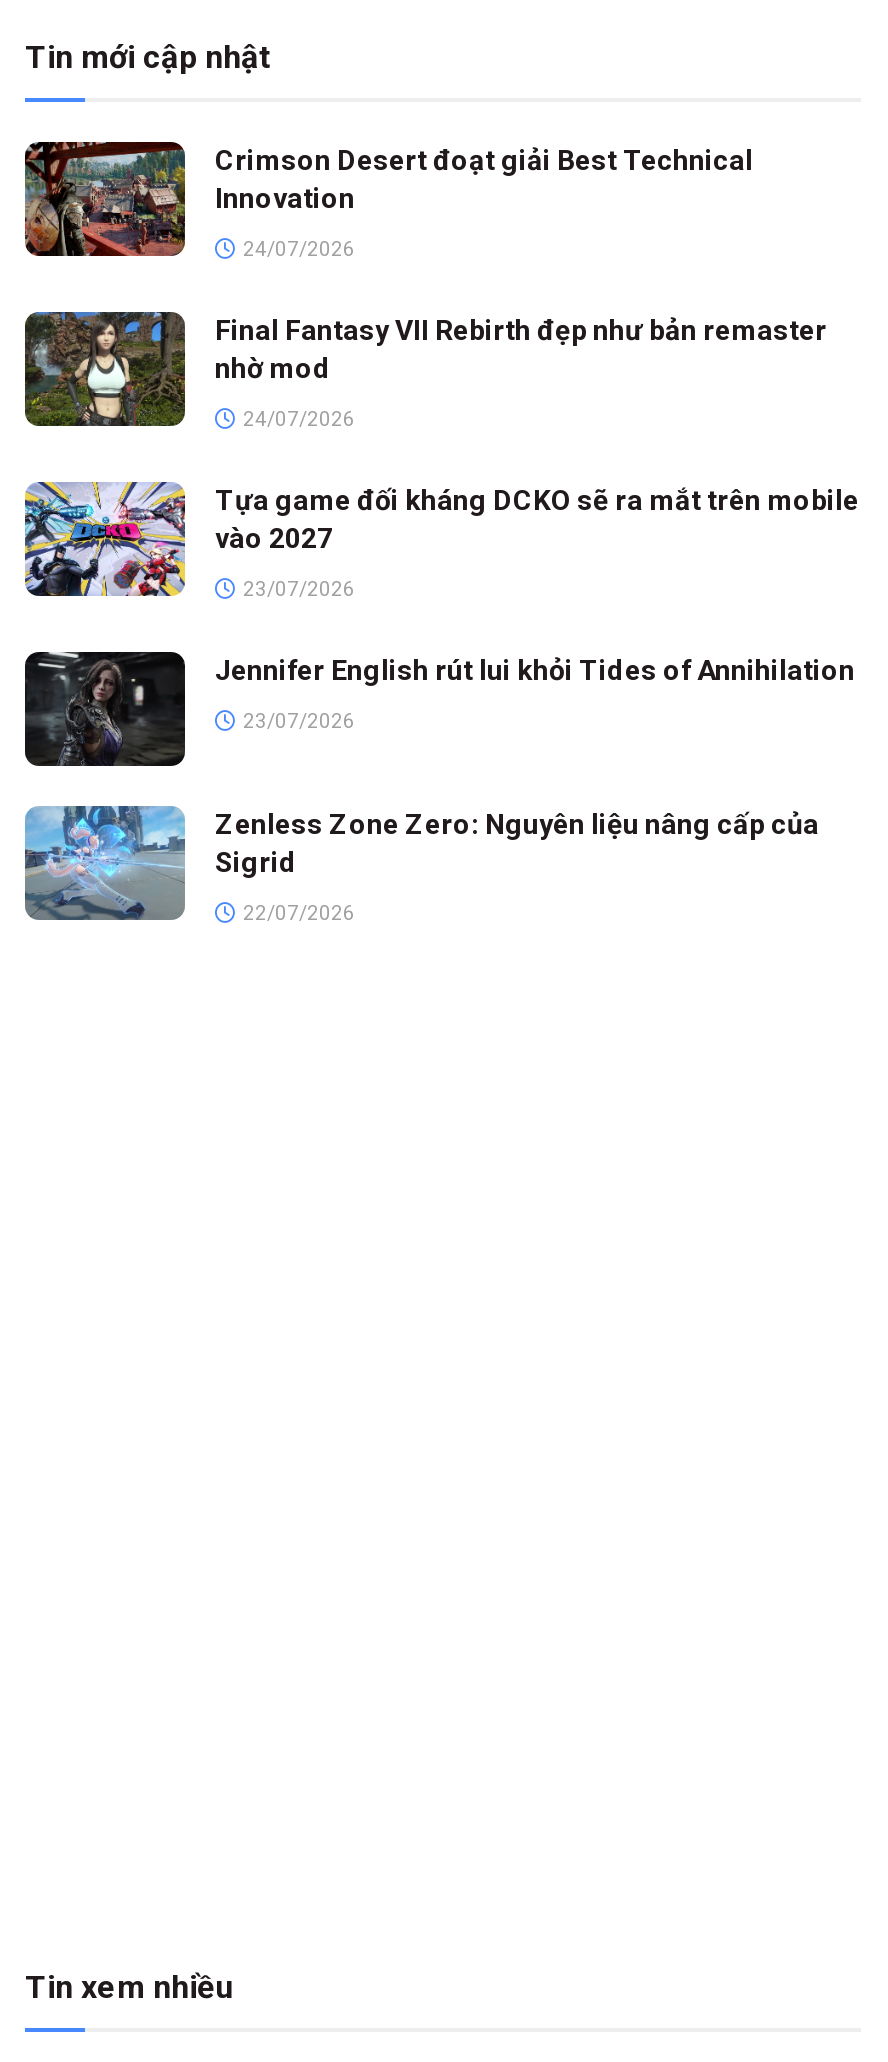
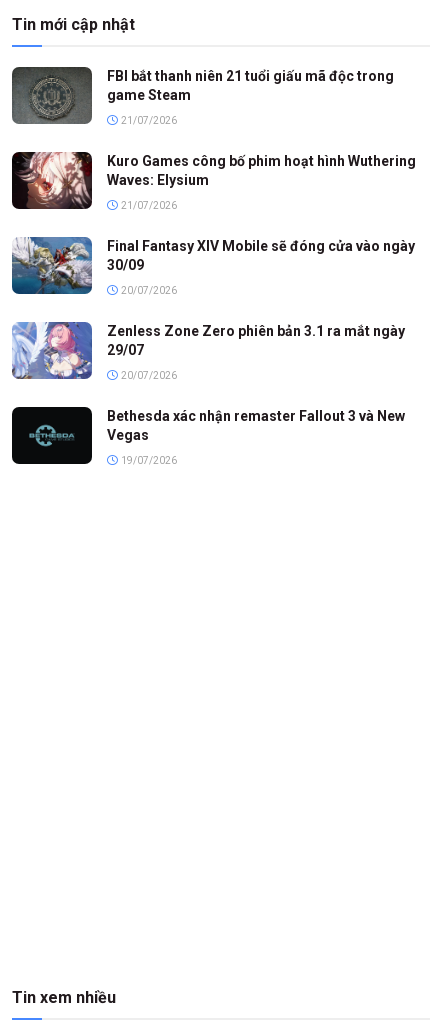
[25,140,753,258] [image] | Crimson Desert đoạt giải Best Technical | Innovation -> [13,67,394,125] [image] | FBI bắt thanh niên 21 tuổi giấu mã độc trong | game Steam
[239,237,355,259] 24/07/2026 -> [119,115,177,126] 21/07/2026
[25,310,827,426] [image] | Final Fantasy VII Rebirth đẹp như bản remaster | nhờ mod -> [13,151,416,209] [image] | Kuro Games công bố phim hoạt hình Wuthering | Waves: Elysium
[239,407,355,429] 24/07/2026 -> [119,200,177,211] 21/07/2026
[23,480,859,598] [image] | Tựa game đối kháng DCKO sẽ ra mắt trên mobile | vào 2027 -> [12,236,415,295] [image] | Final Fantasy XIV Mobile sẽ đóng cửa vào ngày | 30/09
[239,577,355,599] 23/07/2026 -> [119,285,177,296] 20/07/2026
[23,650,855,768] [image] | Jennifer English rút lui khỏi Tides of Annihilation -> [12,321,405,380] [image] | Zenless Zone Zero phiên bản 3.1 ra mắt ngày | 29/07
[239,709,355,731] 23/07/2026 -> [119,370,177,381] 20/07/2026
[23,804,819,922] [image] | Zenless Zone Zero: Nguyên liệu nâng cấp của | Sigrid -> [11,406,405,465] [image] | Bethesda xác nhận remaster Fallout 3 và New | Vegas
[239,902,355,924] 22/07/2026 -> [119,455,177,466] 19/07/2026

